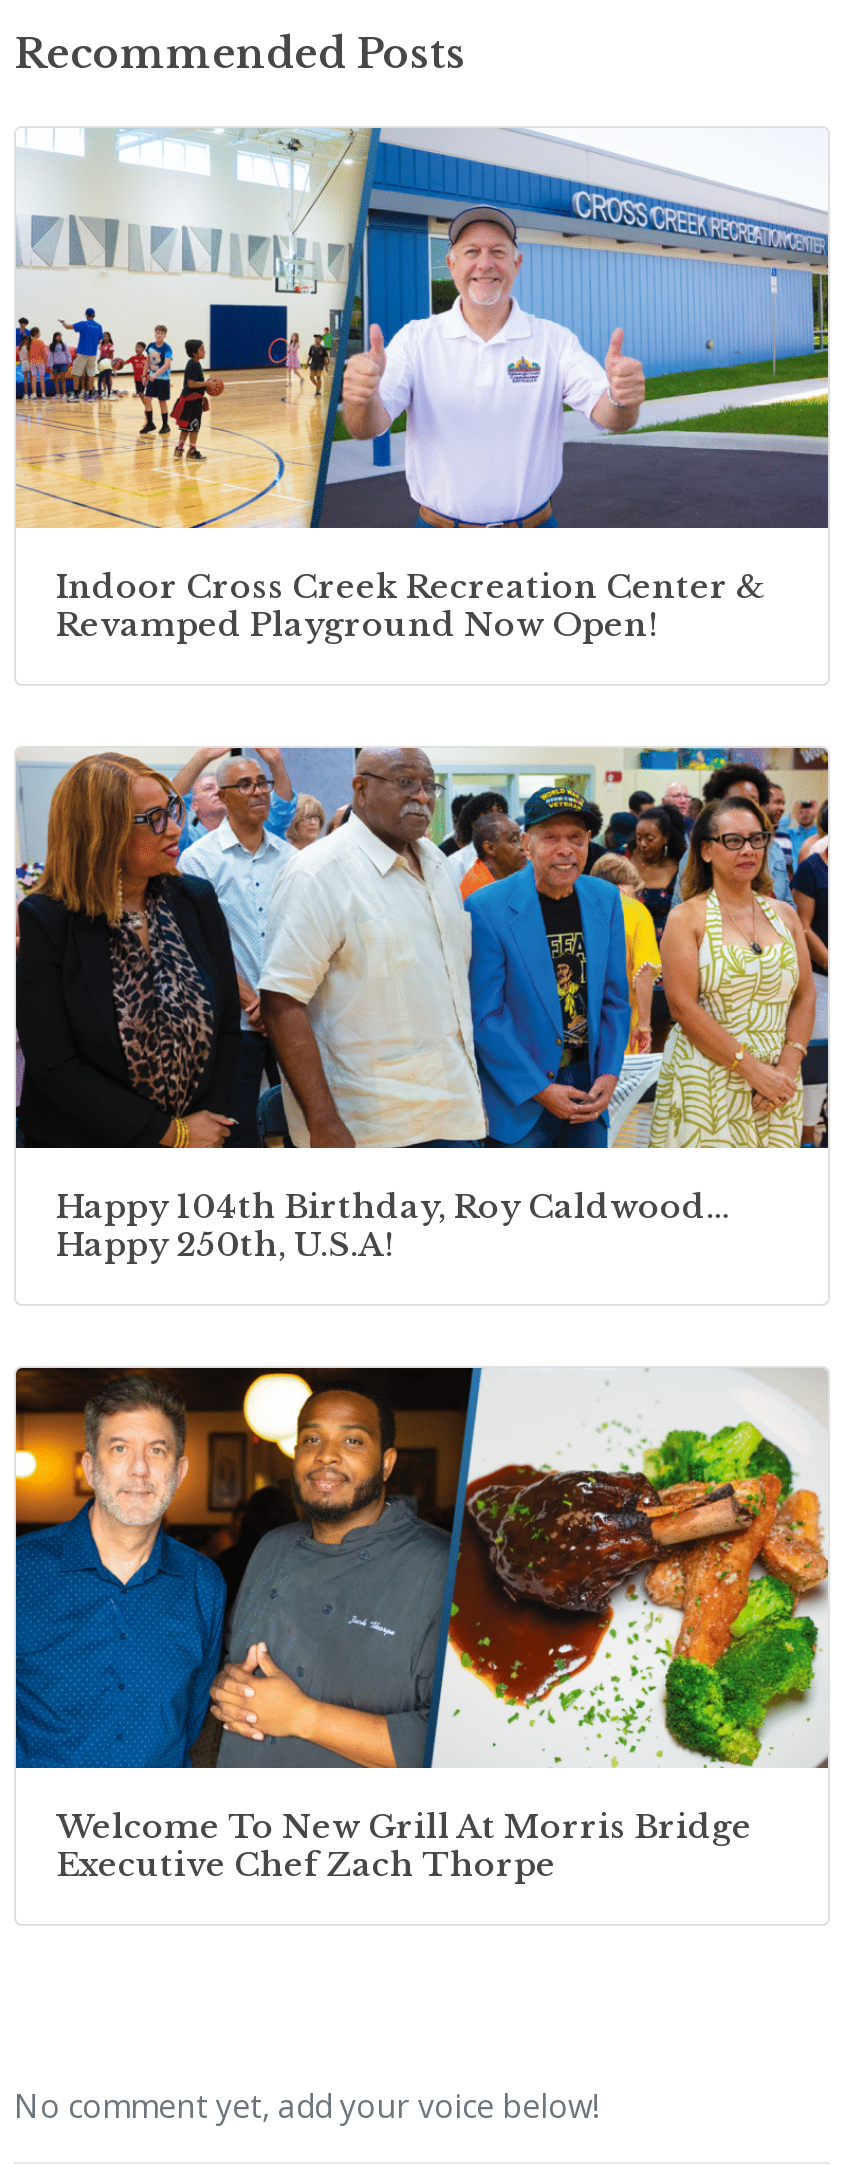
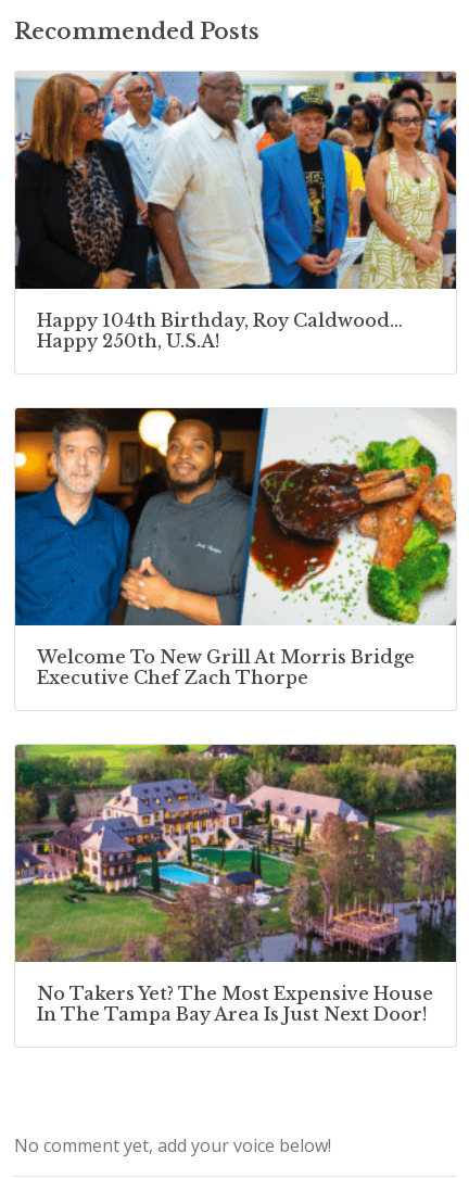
[14,128,830,645] [image] | Indoor Cross Creek Recreation Center & | Revamped Playground Now Open! -> none
moved [12,744,832,1885] -> [13,69,458,689]: [image] | Happy 104th Birthday, Roy Caldwood… | Happy 250th, U.S.A! | Welcome To New Grill At Morris Bridge | Executive Chef Zach Thorpe
none -> [14,744,457,1025] [image] | No Takers Yet? The Most Expensive House | In The Tampa Bay Area Is Just Next Door!

